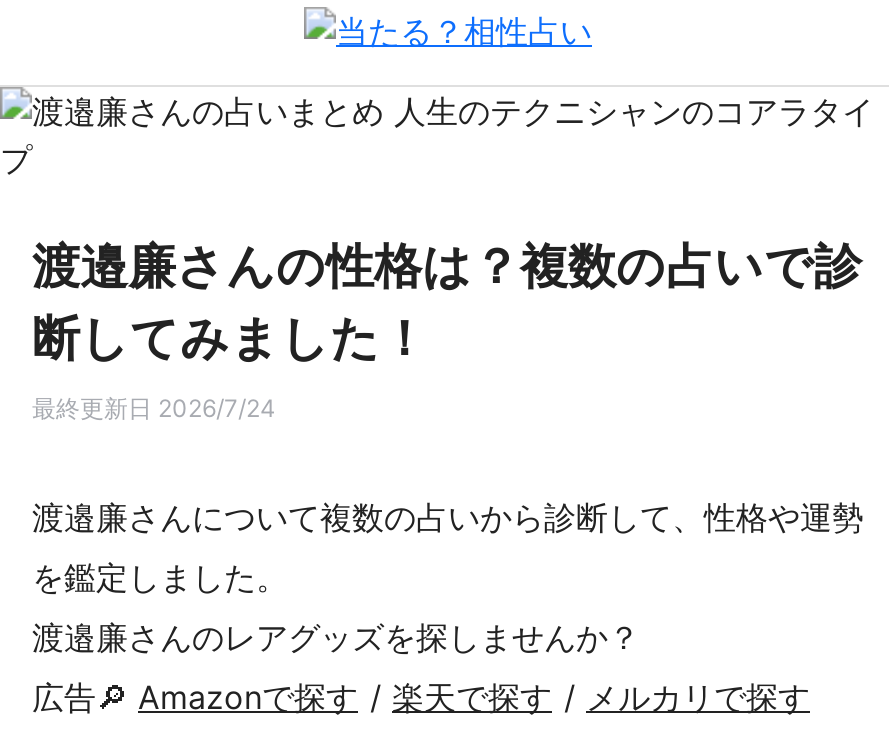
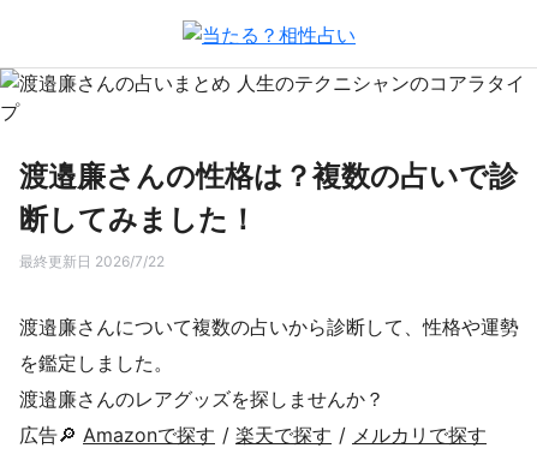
[32,392,276,422] 最終更新日 2026/7/24 -> [19,252,165,270] 最終更新日 2026/7/22

